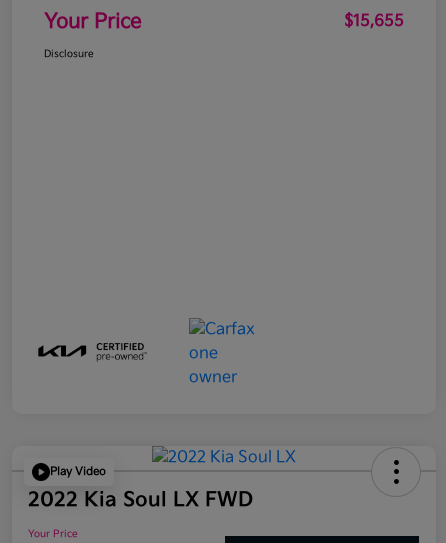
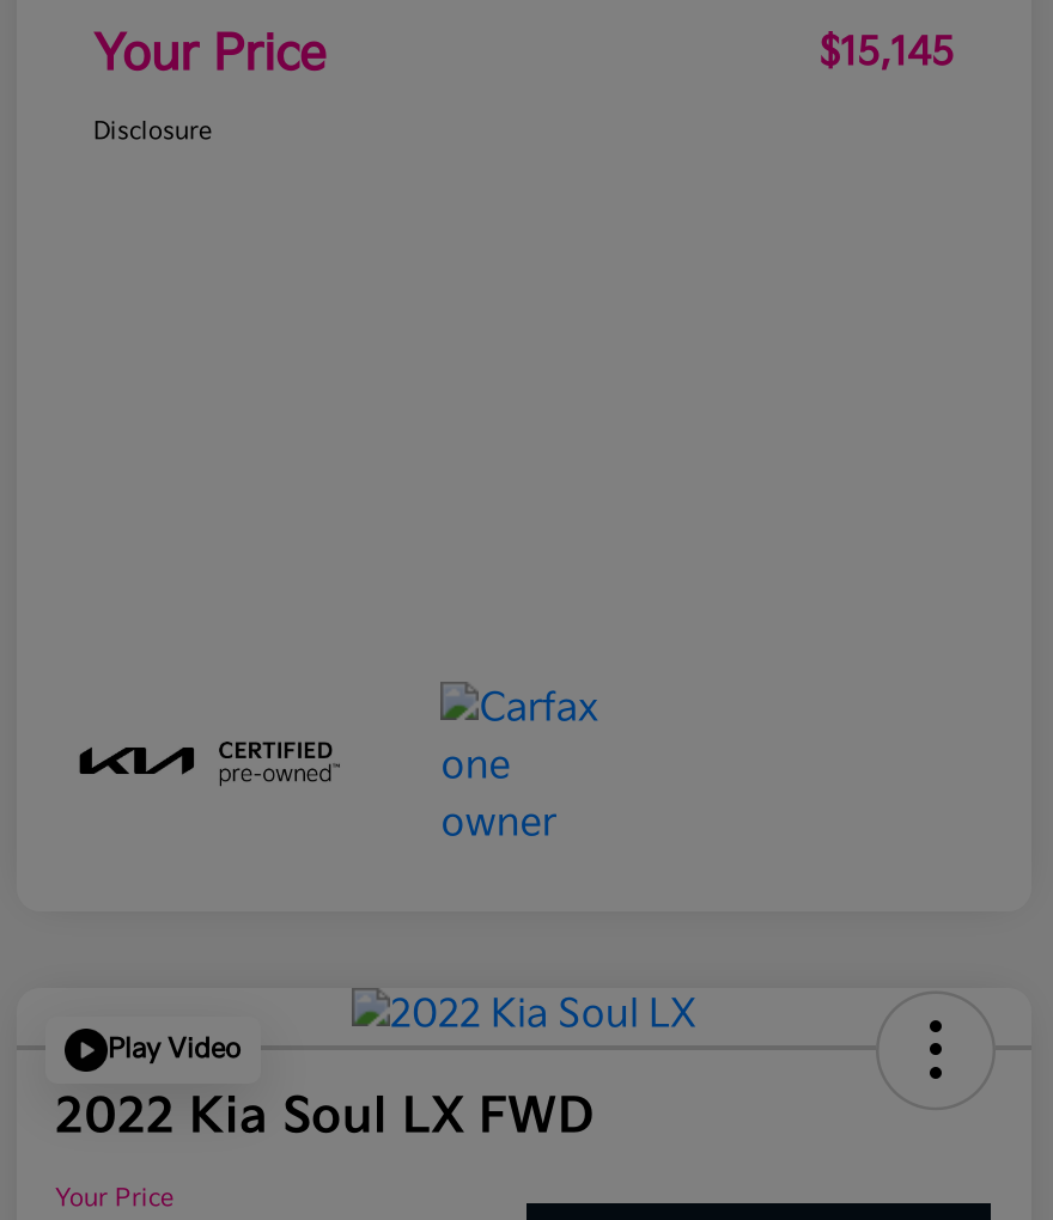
[344,12,404,31] $15,655 -> [818,31,955,76] $15,145

